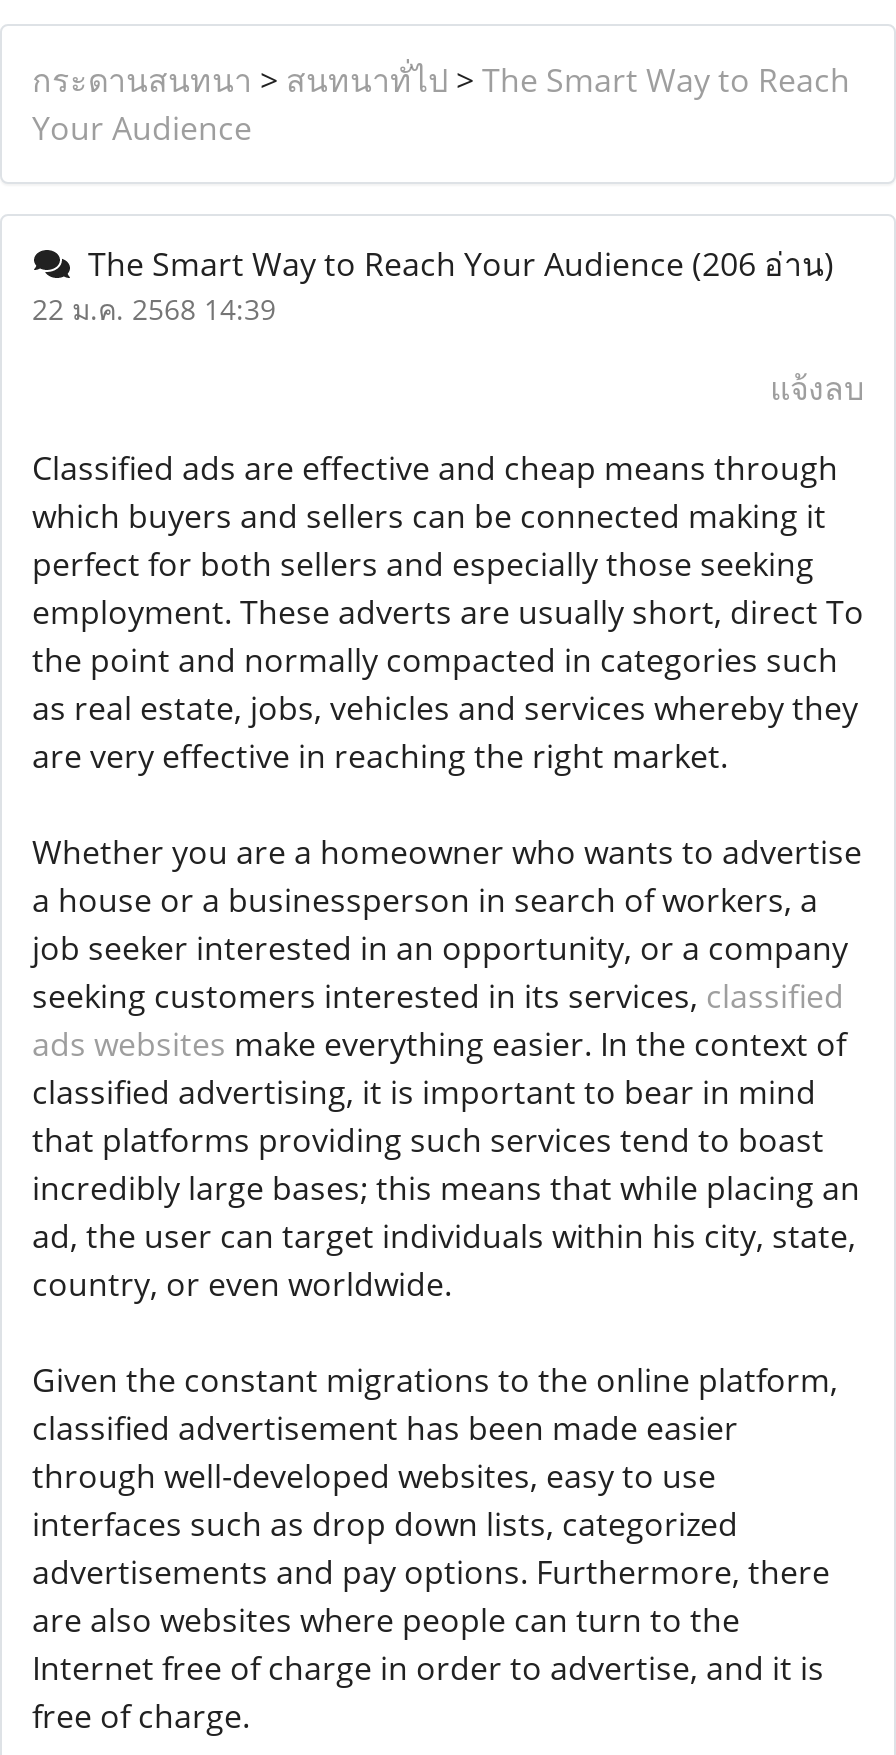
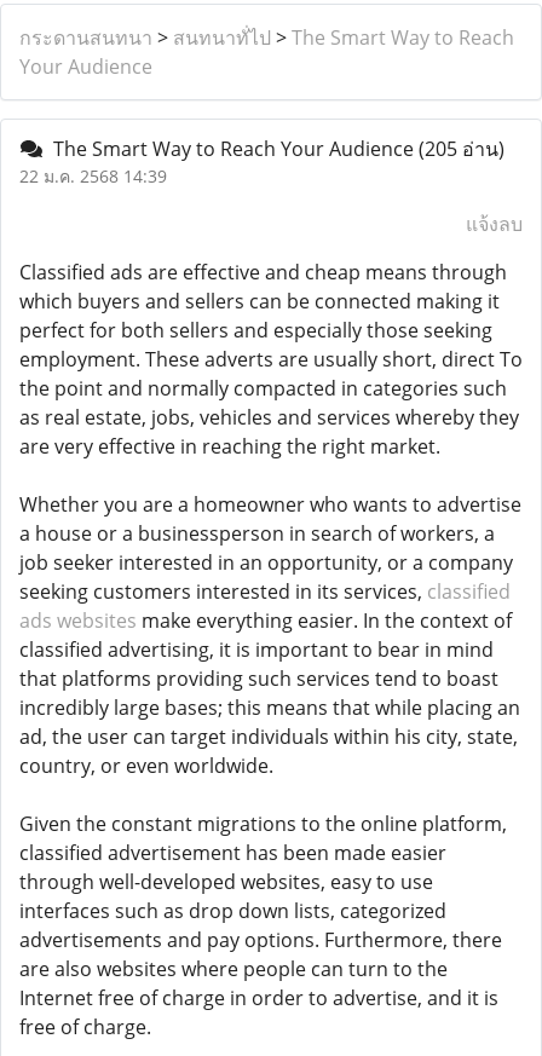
[72,242,834,286] The Smart Way to Reach Your Audience (206 อ่าน) -> [44,135,504,162] The Smart Way to Reach Your Audience (205 อ่าน)

